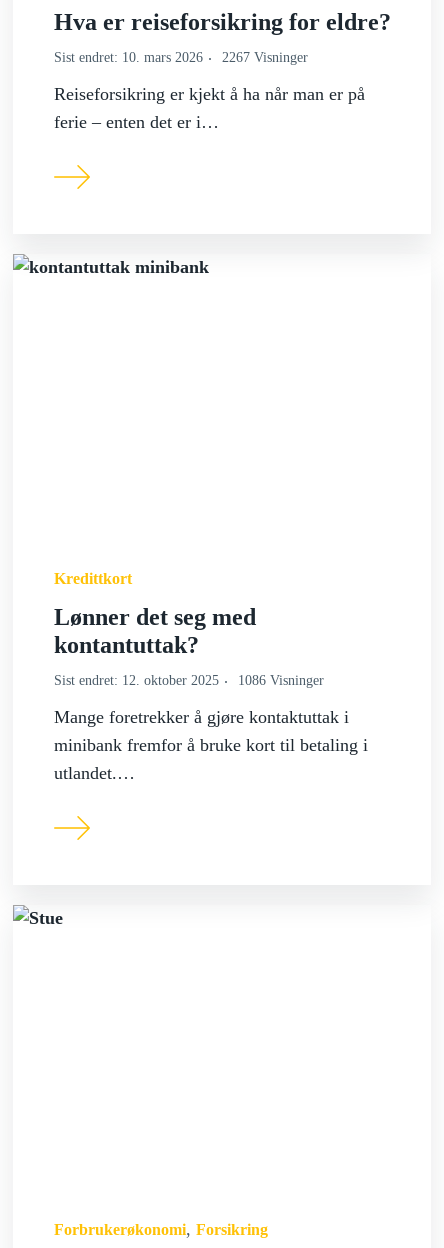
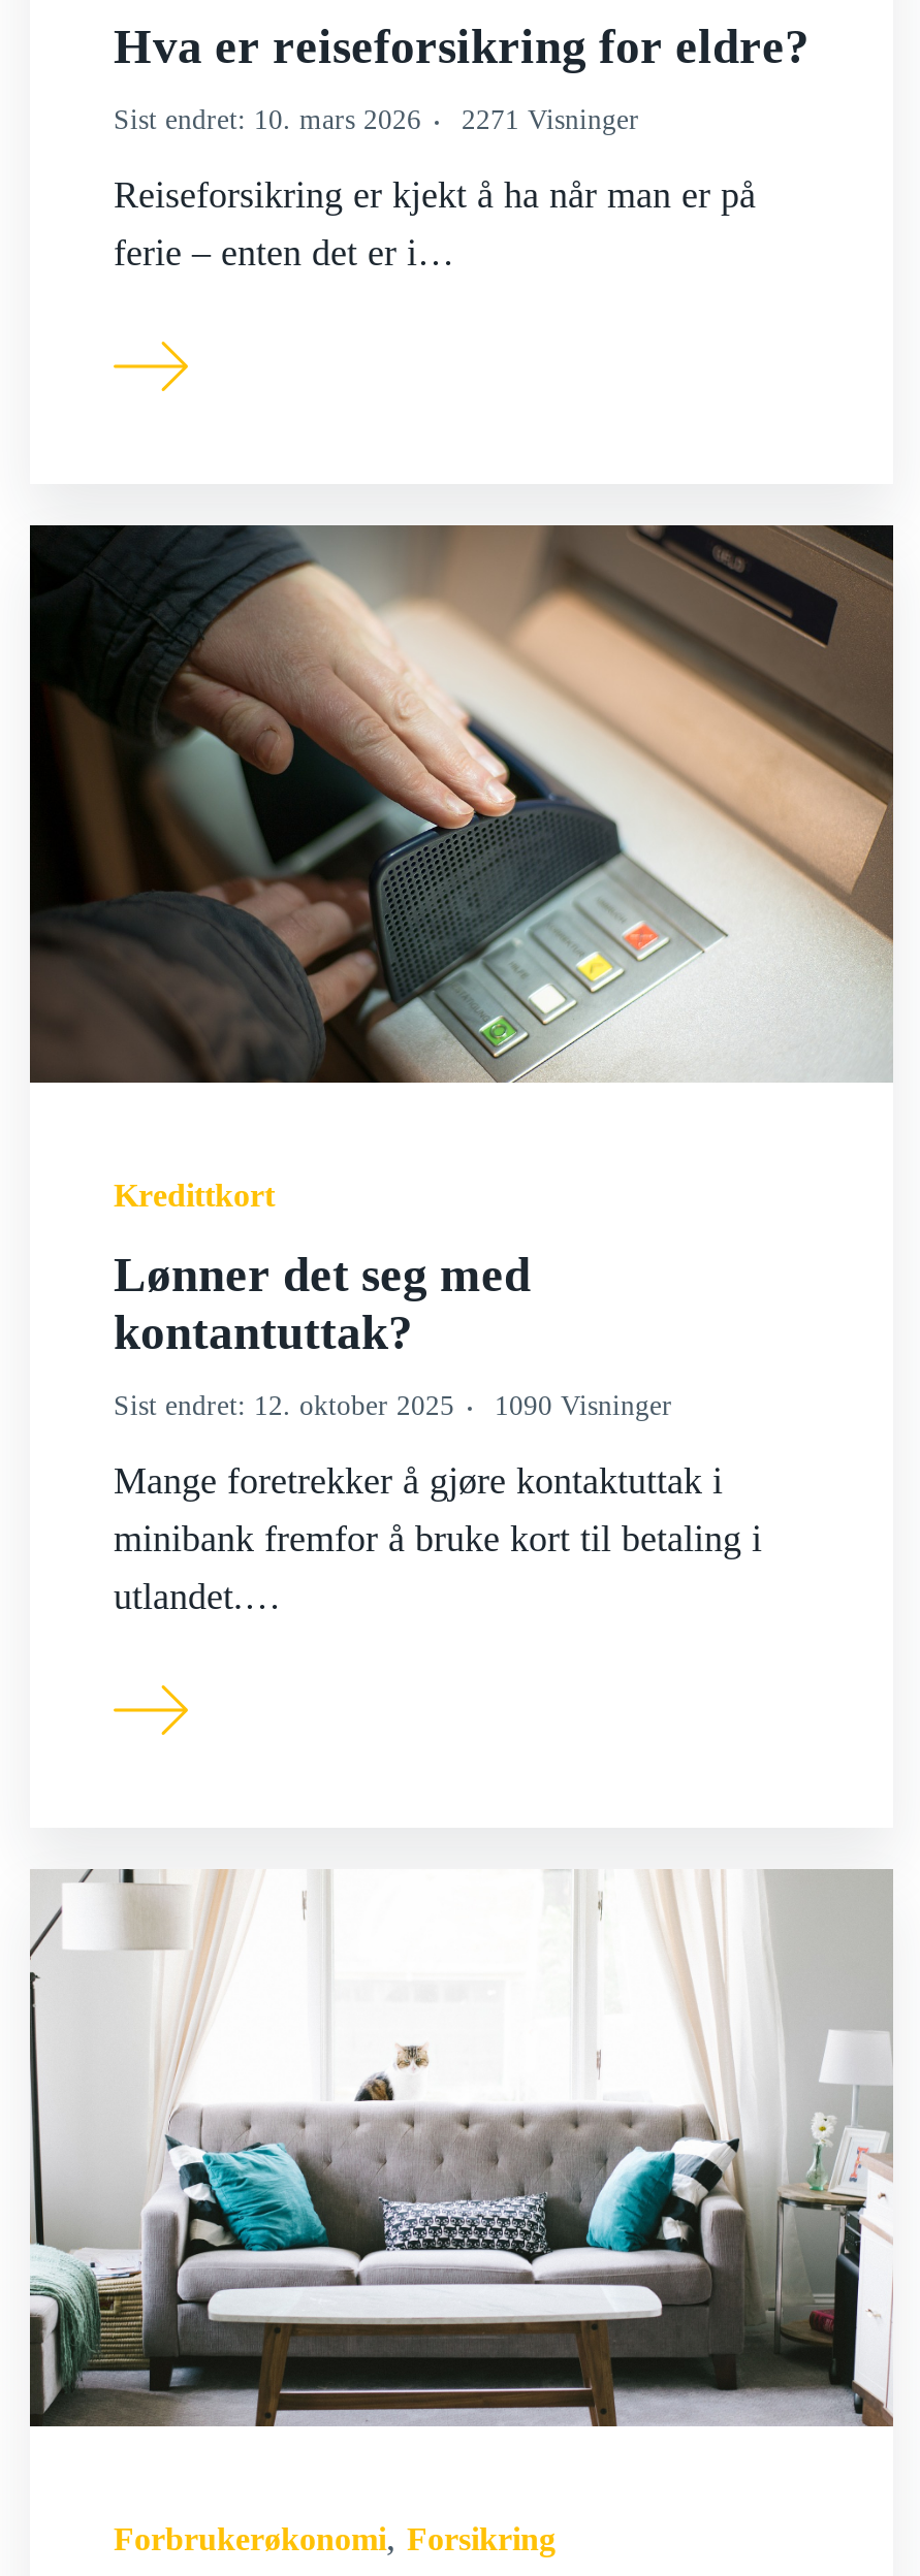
[53,50,308,65] Sist endret: 10. mars 2026 2267 Visninger -> [114,105,639,136] Sist endret: 10. mars 2026 2271 Visninger
none -> [28,523,895,1085] [image]
[53,673,324,688] Sist endret: 12. oktober 2025 1086 Visninger -> [114,1391,672,1422] Sist endret: 12. oktober 2025 1090 Visninger
none -> [28,1867,895,2428] [image]

